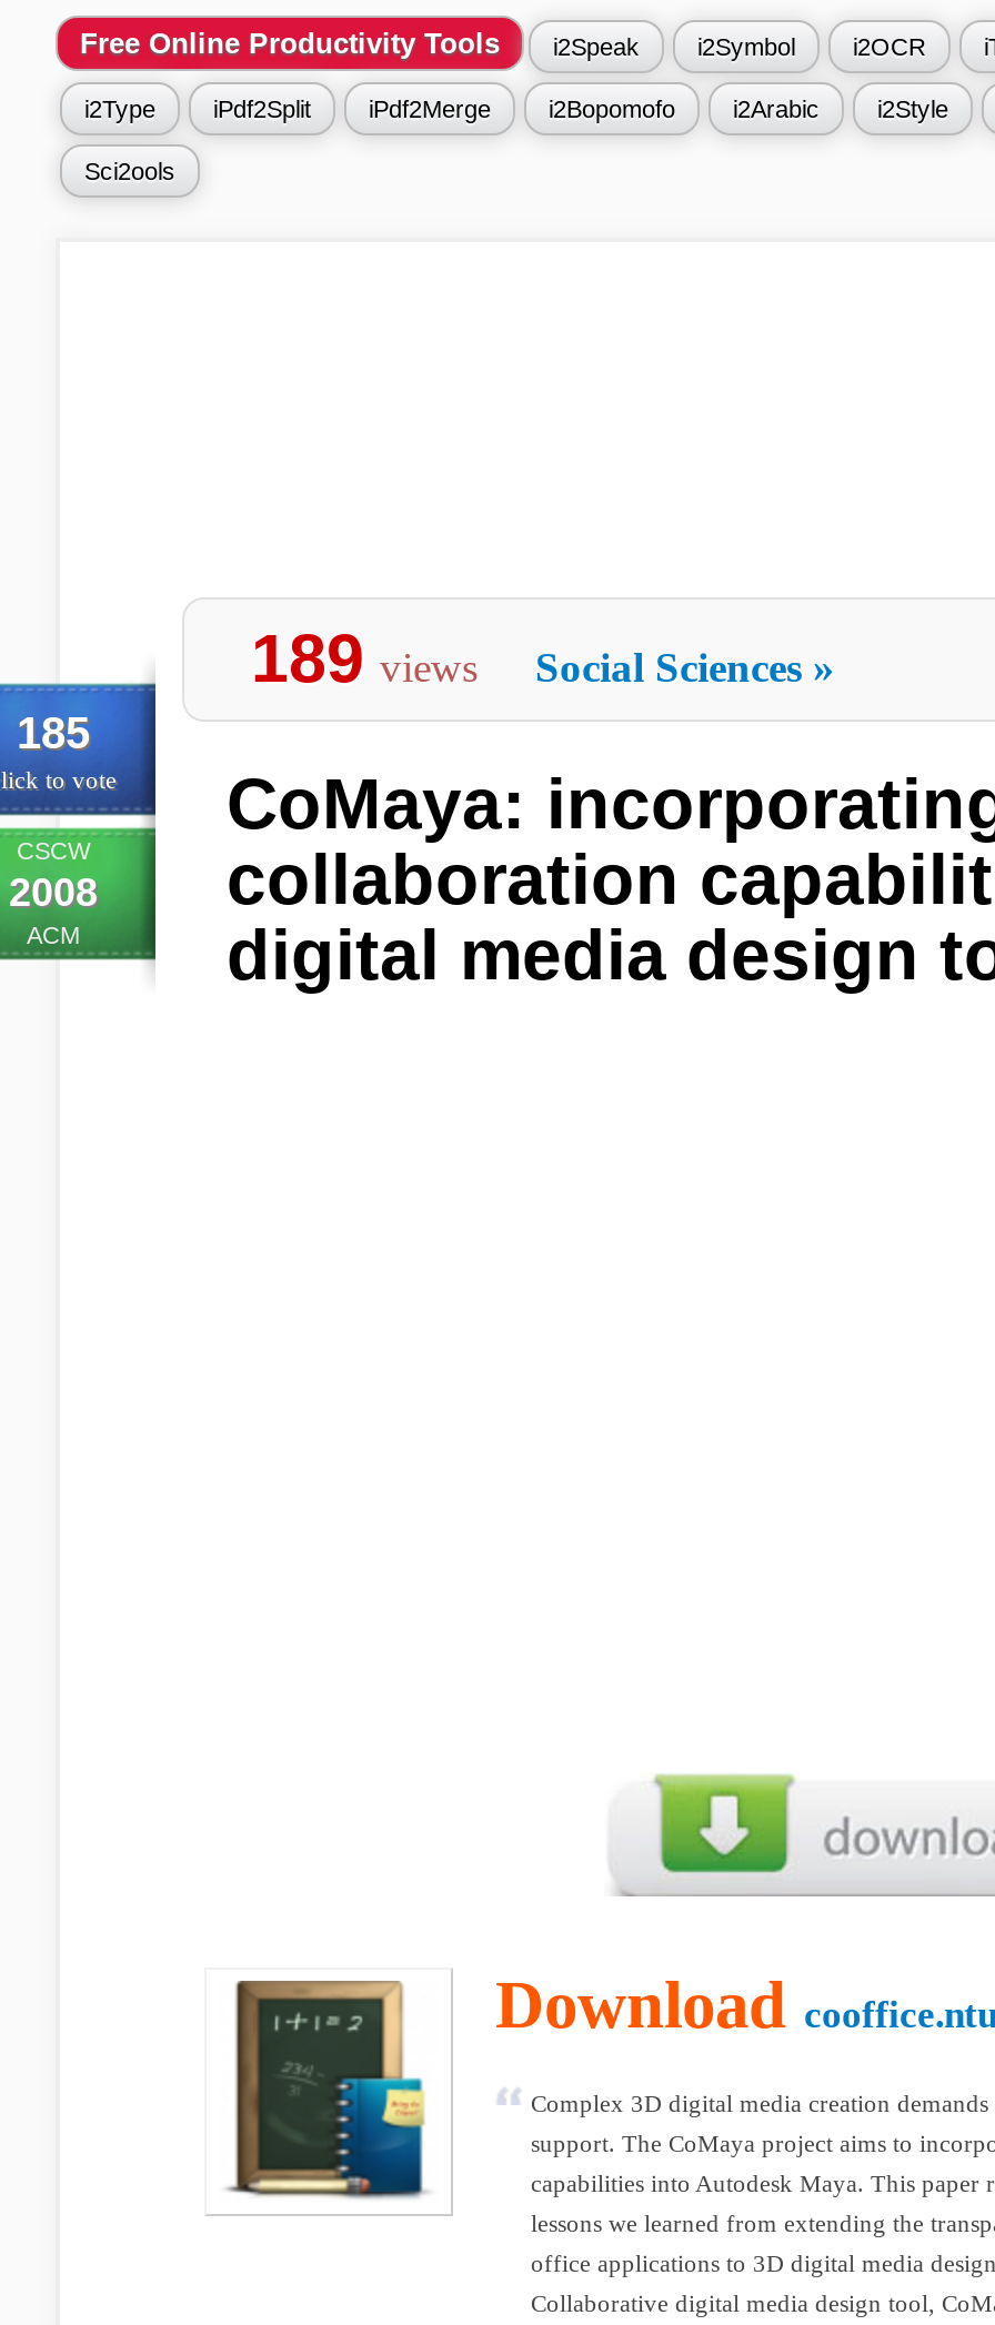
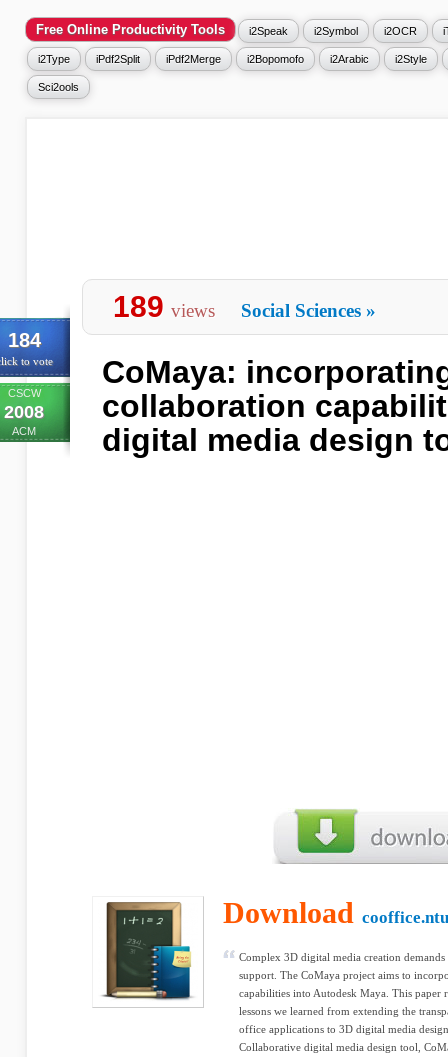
[17,708,90,757] 185 -> [7,329,40,351] 184

